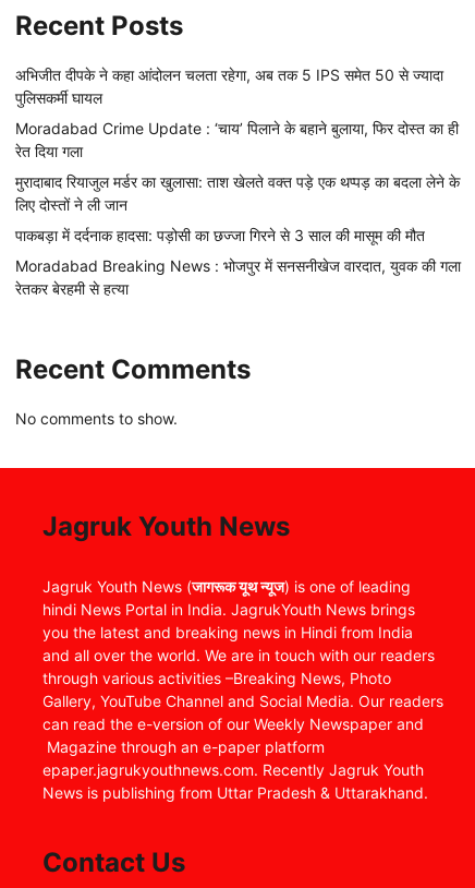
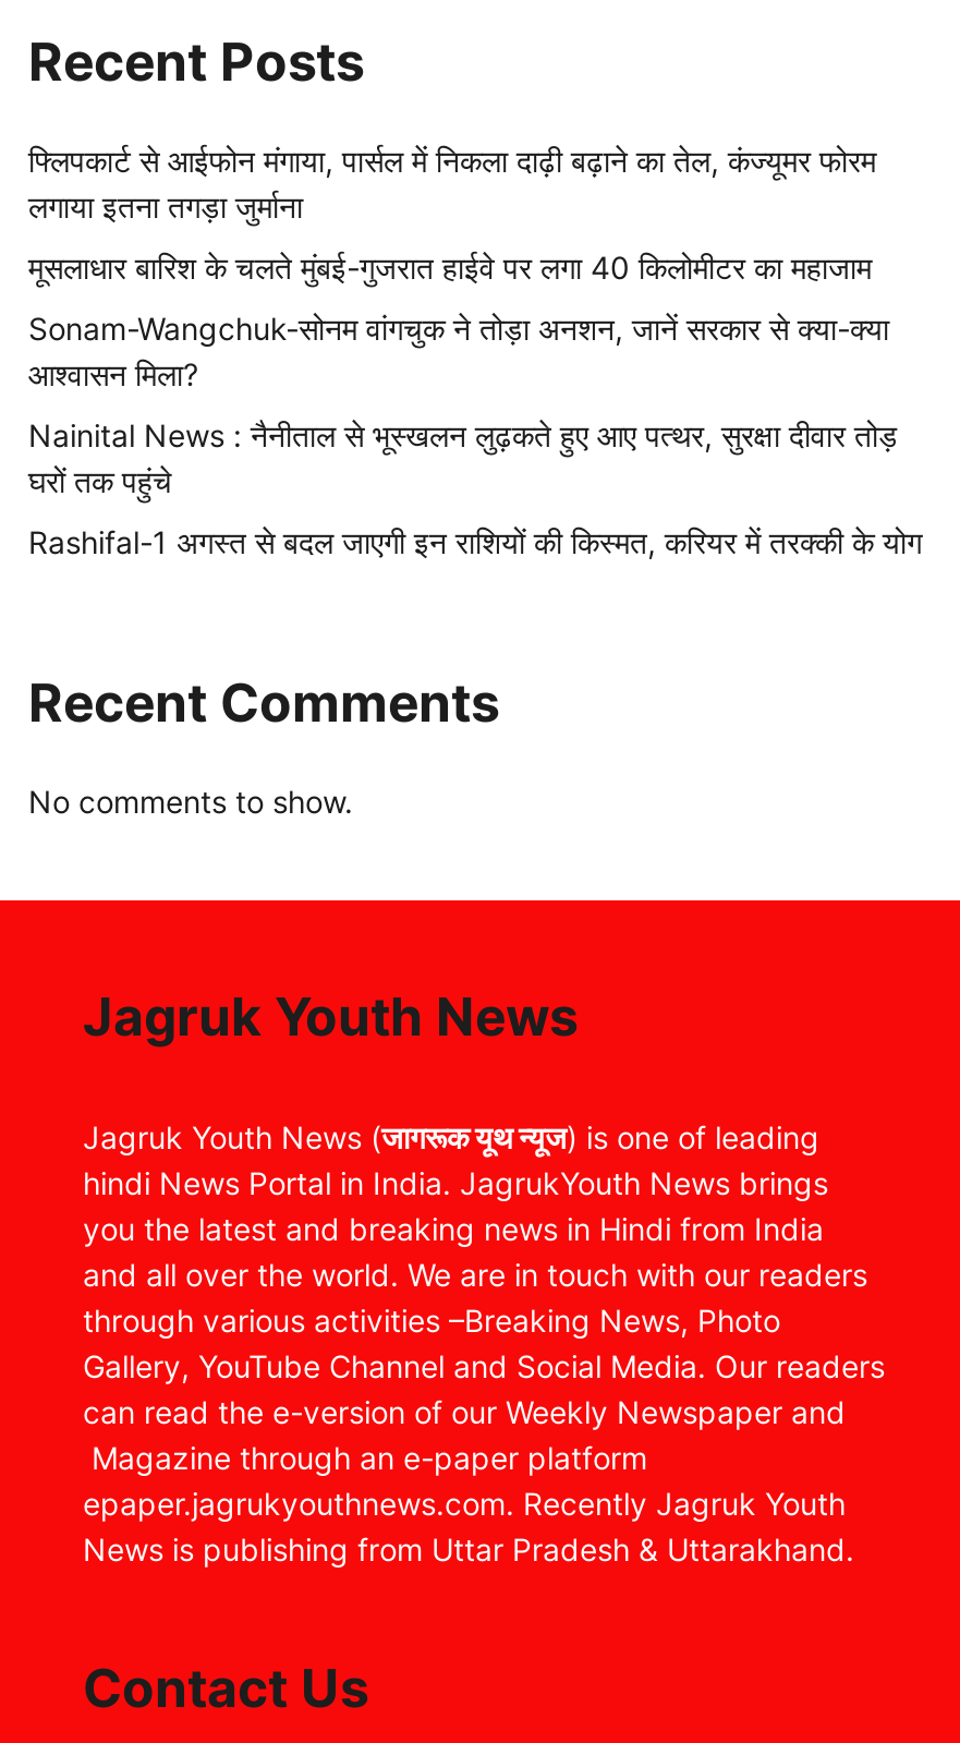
[15,65,443,107] अभिजीत दीपके ने कहा आंदोलन चलता रहेगा, अब तक 5 IPS समेत 50 से ज्यादा | पुलिसकर्मी घायल -> [28,141,876,224] फ्लिपकार्ट से आईफोन मंगाया, पार्सल में निकला दाढ़ी बढ़ाने का तेल, कंज्यूमर फोरम | लगाया इतना तगड़ा जुर्माना
[15,119,459,160] Moradabad Crime Update : ‘चाय’ पिलाने के बहाने बुलाया, फिर दोस्त का ही | रेत दिया गला -> [28,248,872,285] मूसलाधार बारिश के चलते मुंबई-गुजरात हाईवे पर लगा 40 किलोमीटर का महाजाम
[15,172,460,214] मुरादाबाद रियाजुल मर्डर का खुलासा: ताश खेलते वक्त पड़े एक थप्पड़ का बदला लेने के | लिए दोस्तों ने ली जान -> [28,309,889,392] Sonam-Wangchuk-सोनम वांगचुक ने तोड़ा अनशन, जानें सरकार से क्या-क्या | आश्वासन मिला?
[15,226,425,244] पाकबड़ा में दर्दनाक हादसा: पड़ोसी का छज्जा गिरने से 3 साल की मासूम की मौत -> [28,416,898,499] Nainital News : नैनीताल से भूस्खलन लुढ़कते हुए आए पत्थर, सुरक्षा दीवार तोड़ | घरों तक पहुंचे
[15,256,461,298] Moradabad Breaking News : भोजपुर में सनसनीखेज वारदात, युवक की गला | रेतकर बेरहमी से हत्या -> [28,523,922,560] Rashifal-1 अगस्त से बदल जाएगी इन राशियों की किस्मत, करियर में तरक्की के योग

